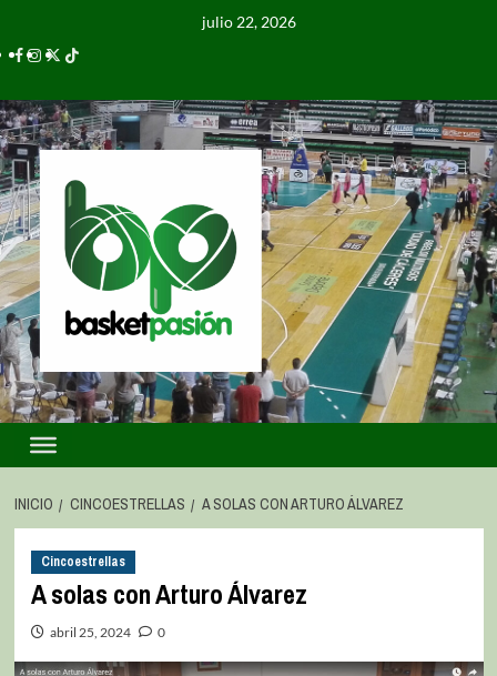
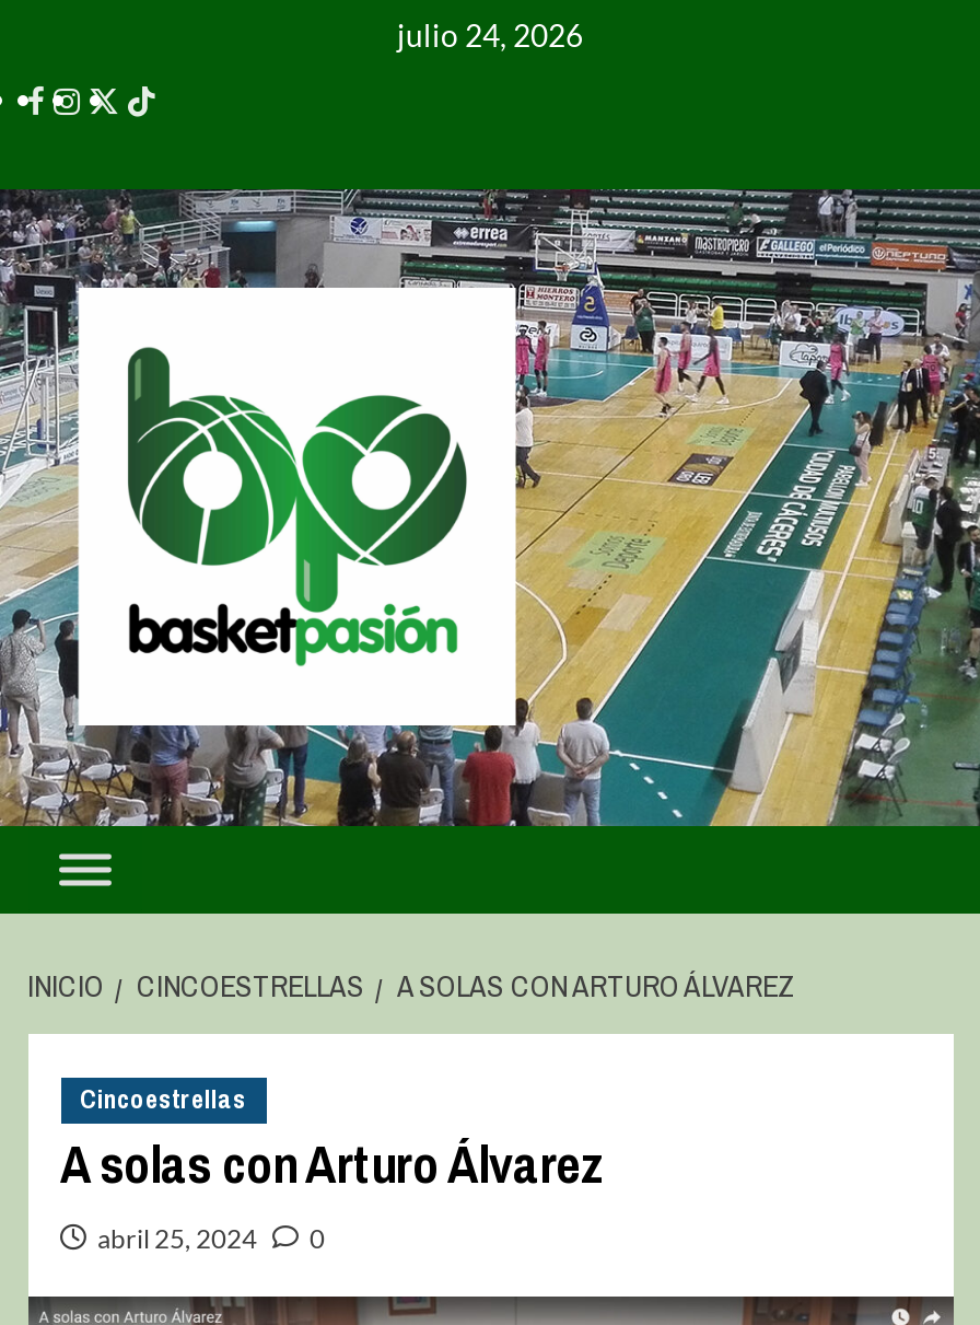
[201,12,296,31] julio 22, 2026 -> [397,16,583,54] julio 24, 2026

